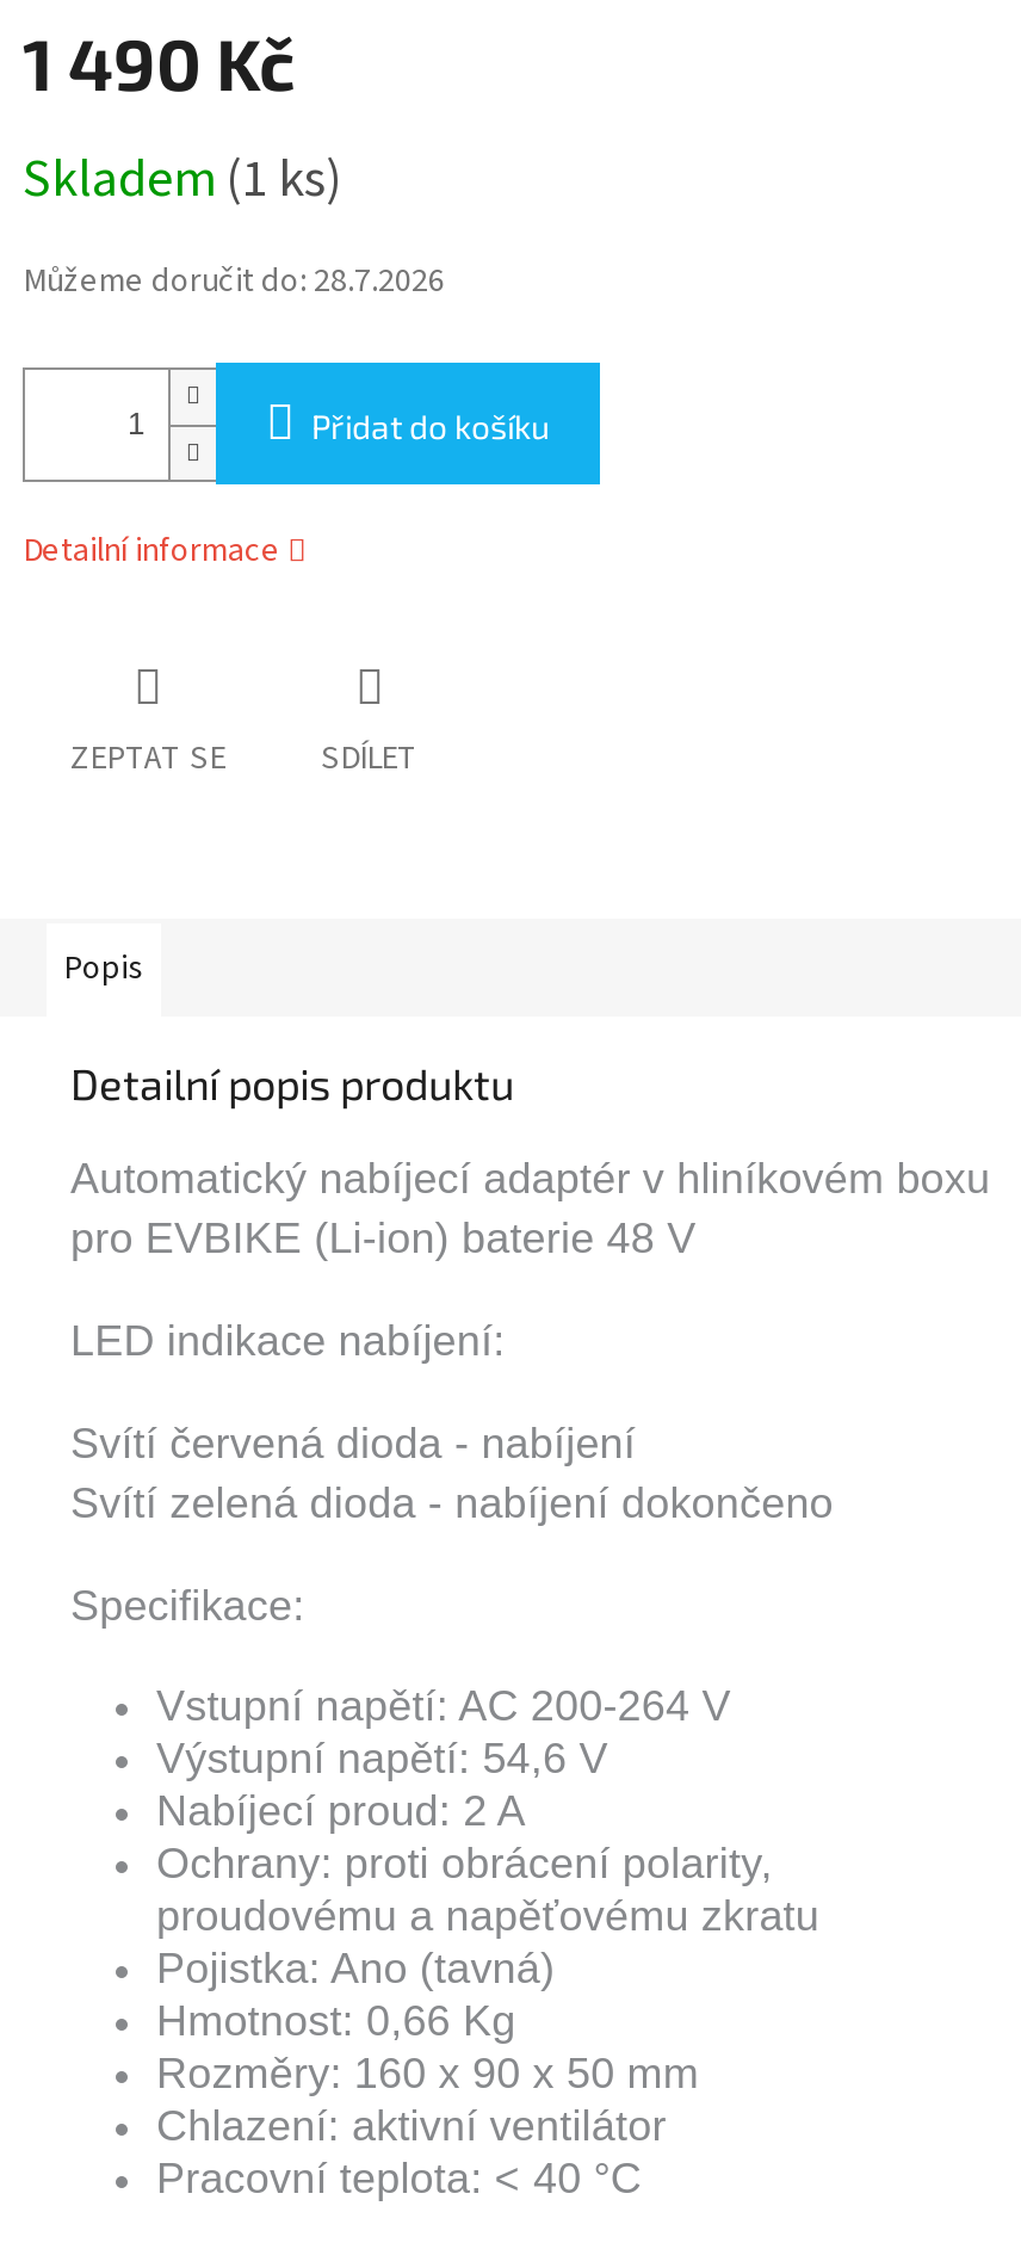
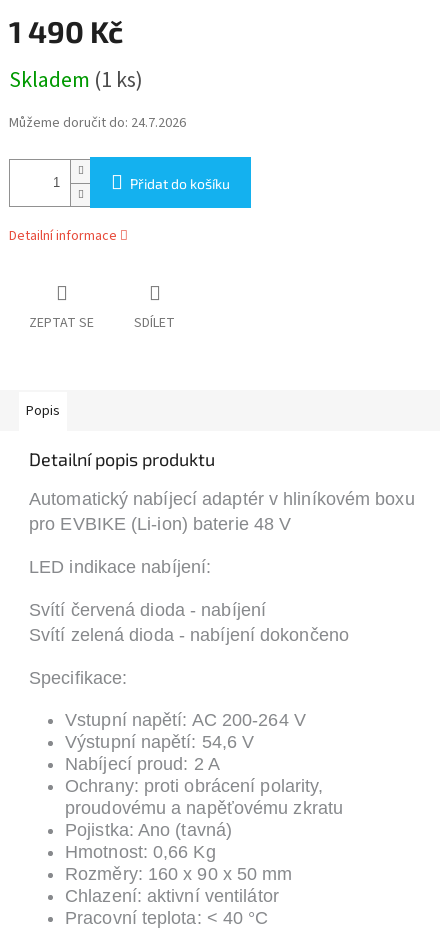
[23,259,445,306] Můžeme doručit do: 28.7.2026 -> [9,113,186,133] Můžeme doručit do: 24.7.2026

